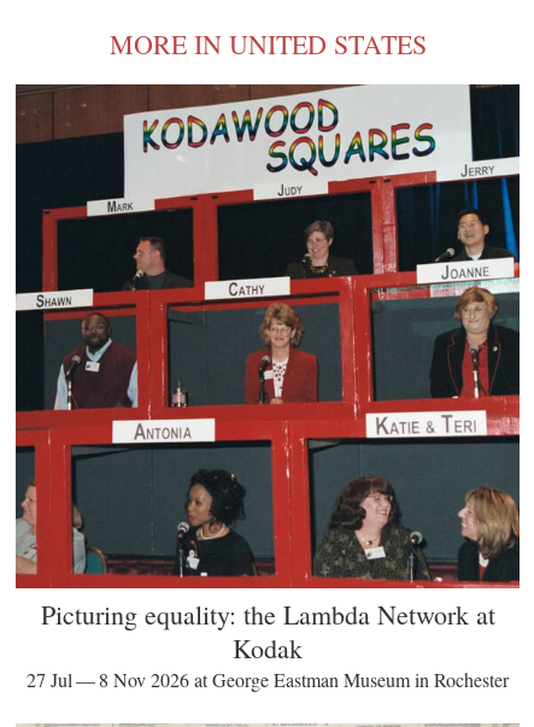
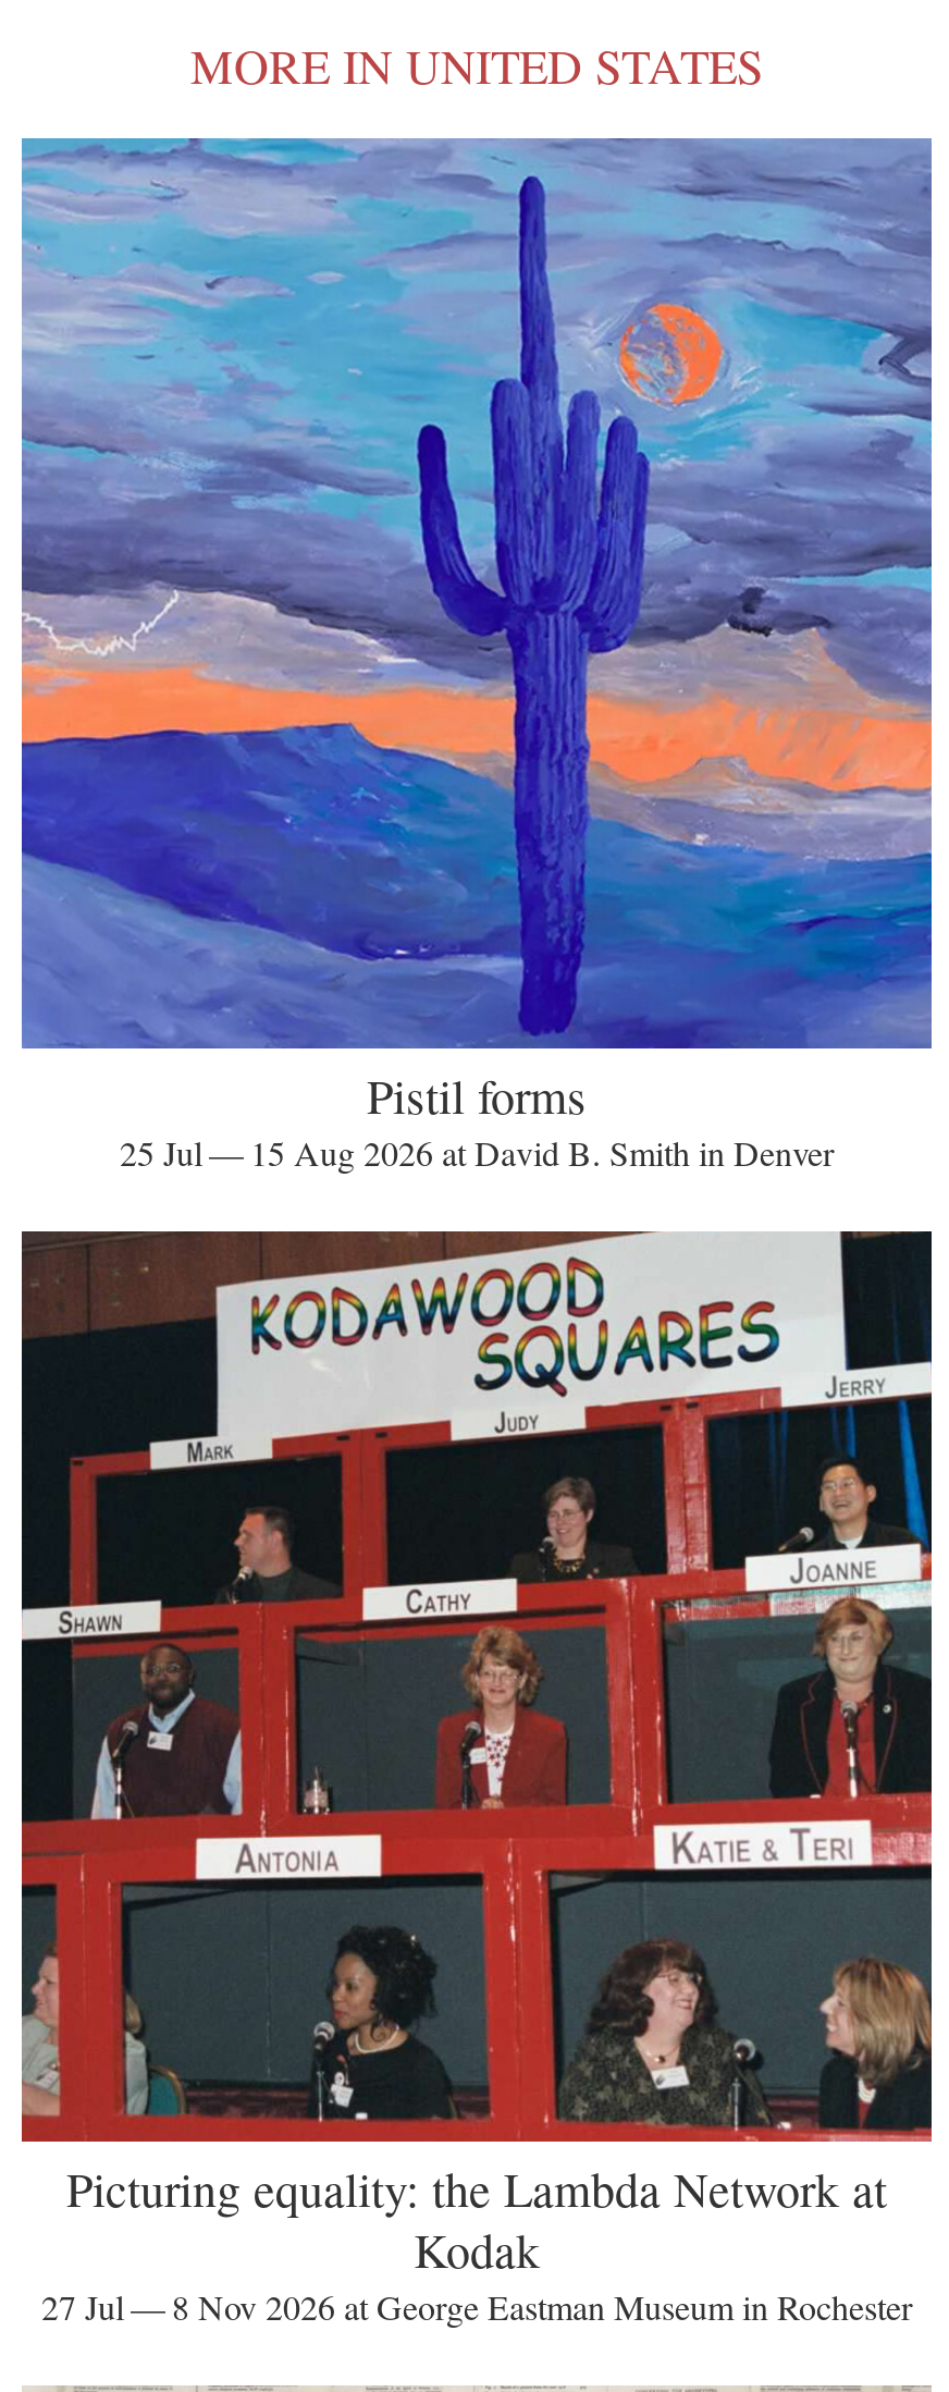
none -> [20,136,934,1175] [image] | Pistil forms | 25 Jul — 15 Aug 2026 at David B. Smith in Denver

